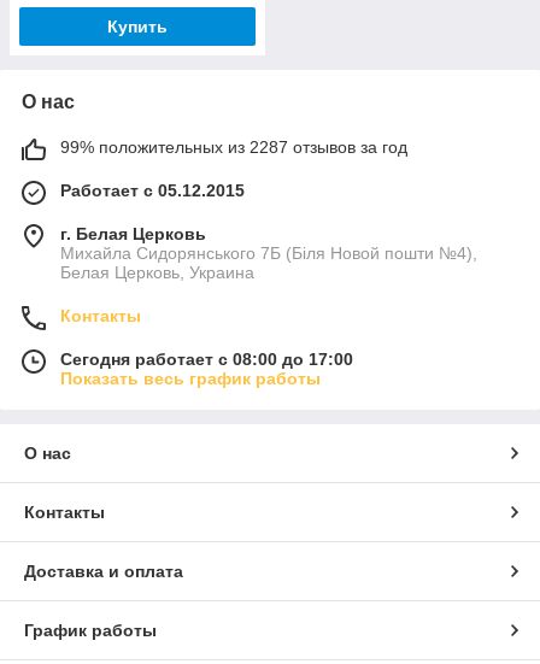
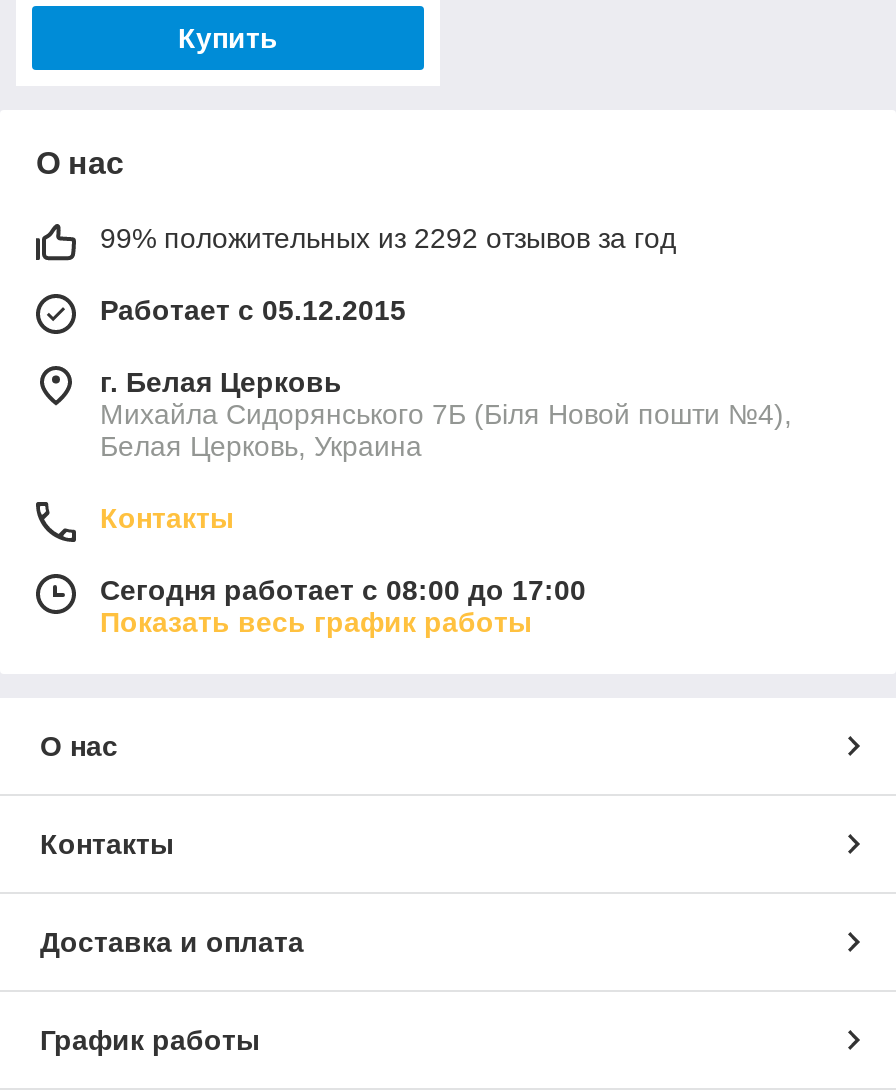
[60,137,407,156] 99% положительных из 2287 отзывов за год -> [100,222,676,254] 99% положительных из 2292 отзывов за год

